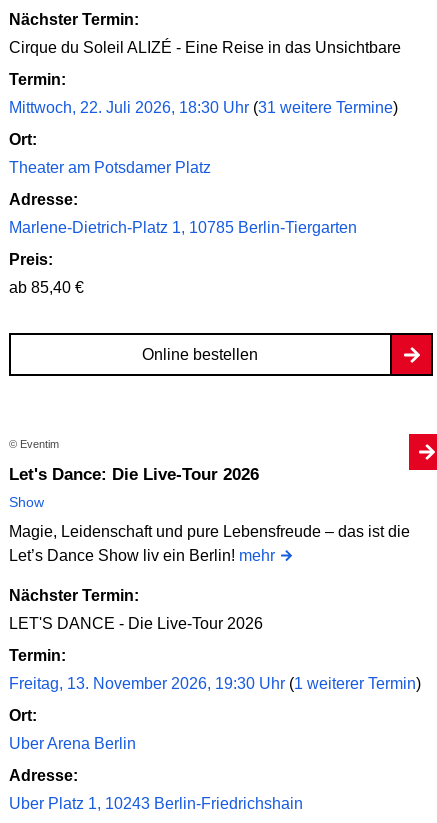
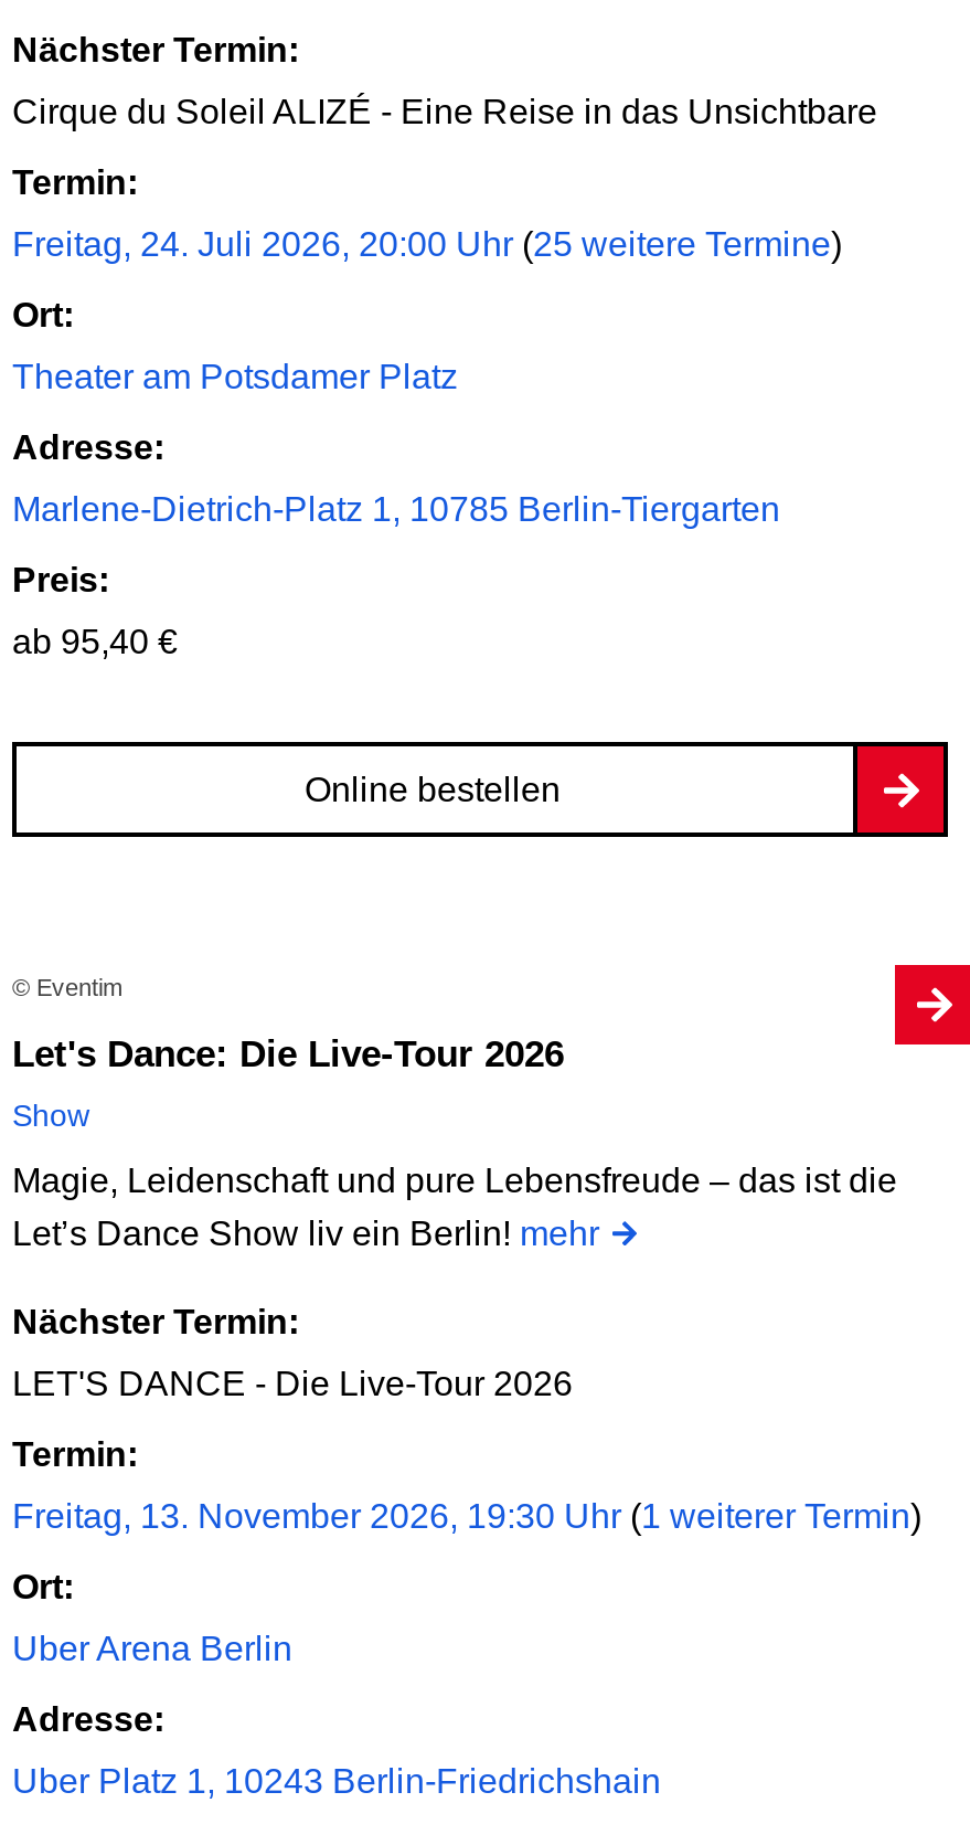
[9,99,398,116] Mittwoch, 22. Juli 2026, 18:30 Uhr (31 weitere Termine) -> [12,226,842,263] Freitag, 24. Juli 2026, 20:00 Uhr (25 weitere Termine)
[9,279,84,296] ab 85,40 € -> [12,623,178,661] ab 95,40 €

